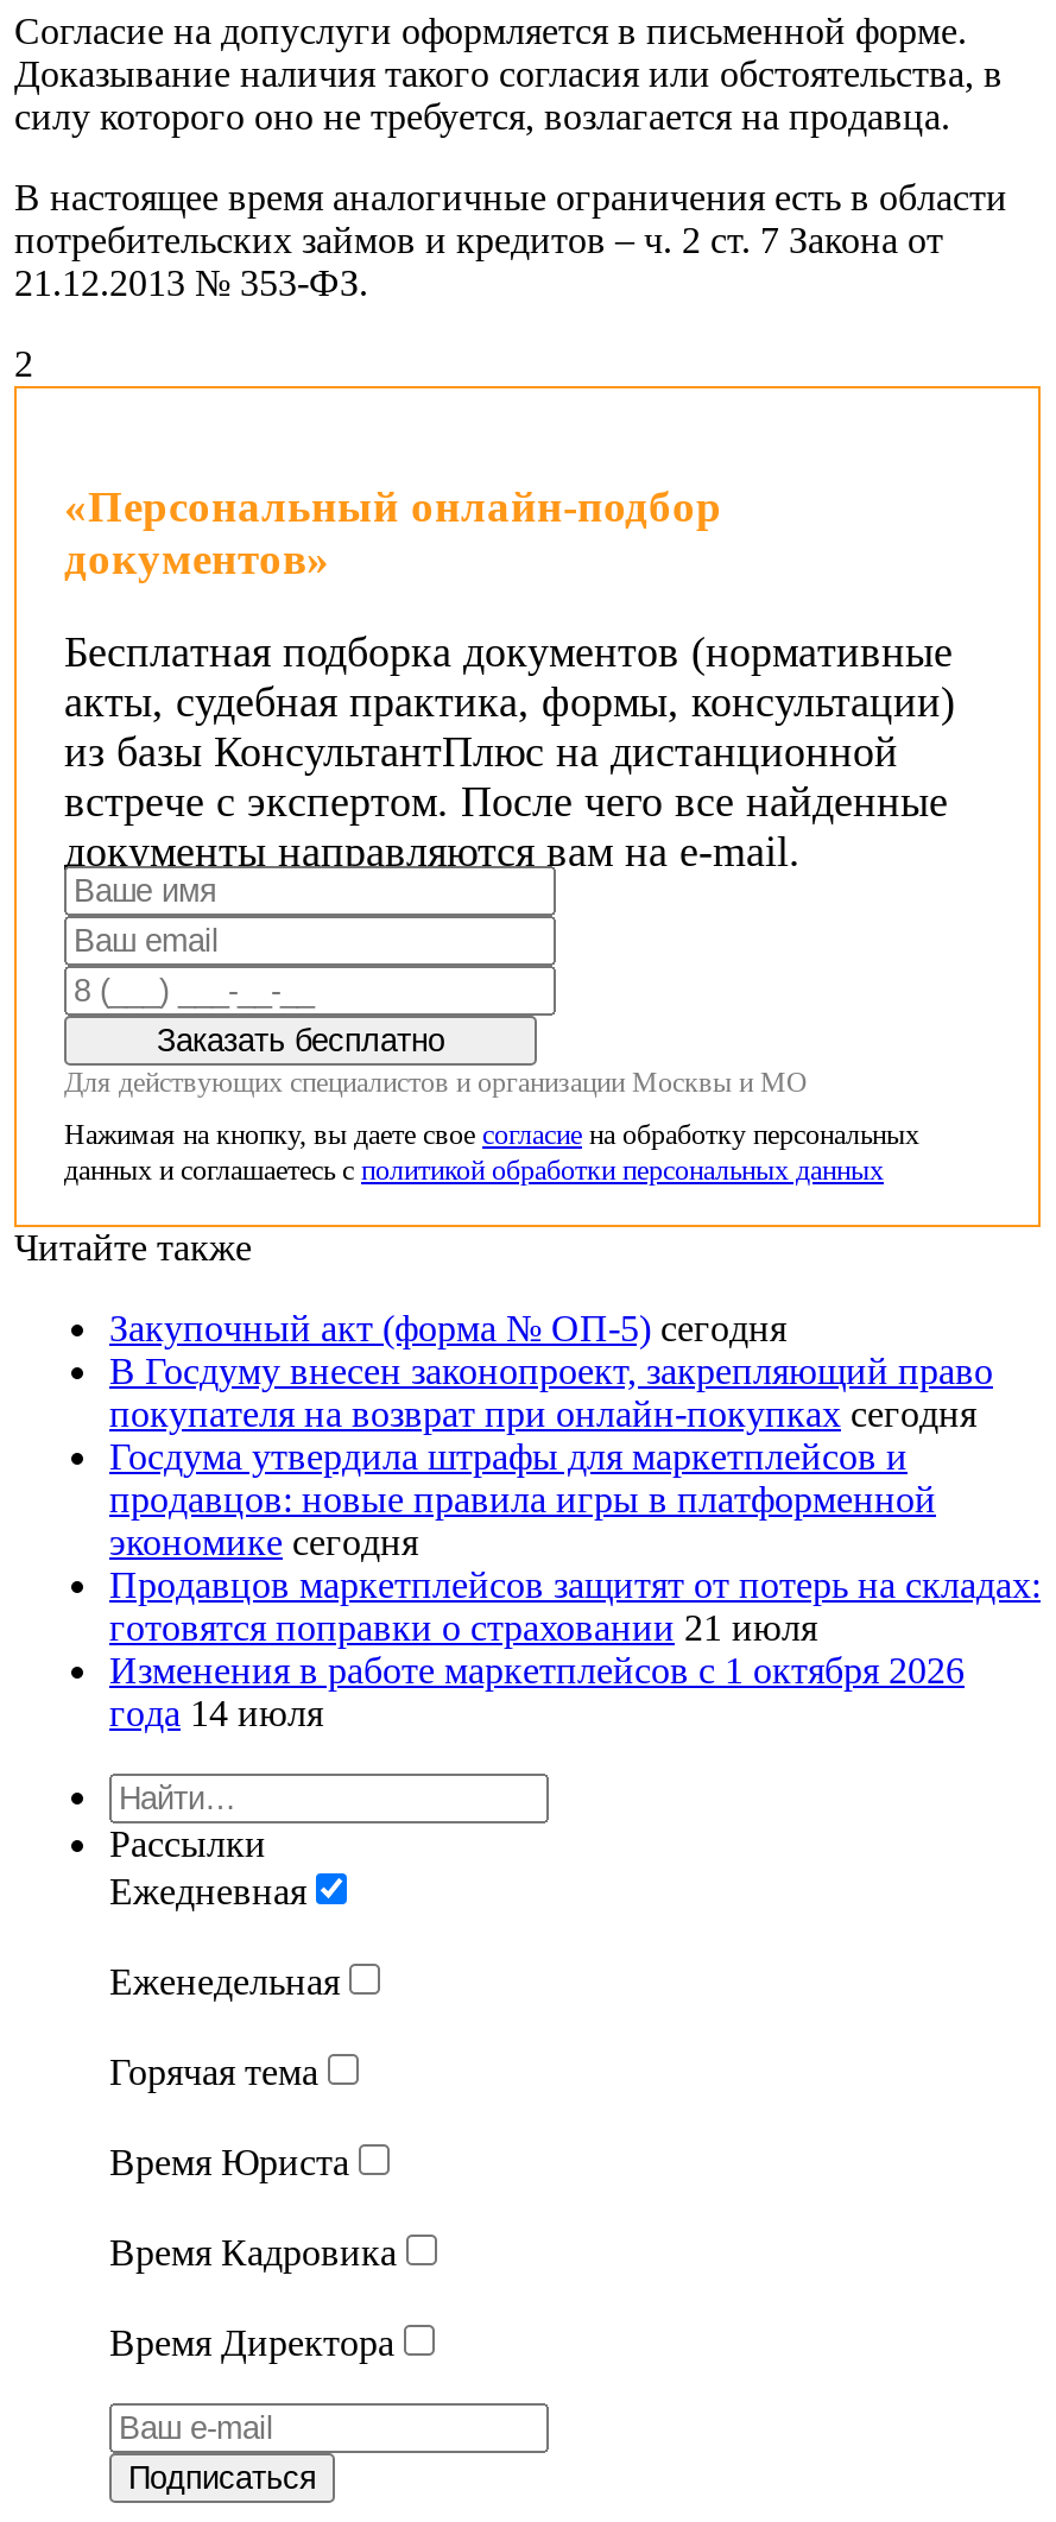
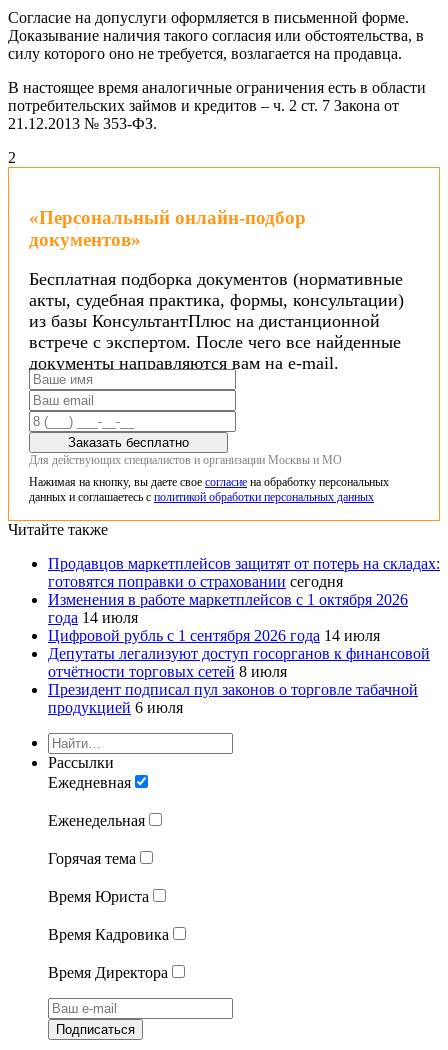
[109,1308,993,1563] Закупочный акт (форма № ОП-5) сегодня | В Госдуму внесен законопроект, закрепляющий право | покупателя на возврат при онлайн-покупках сегодня | Госдума утвердила штрафы для маркетплейсов и | продавцов: новые правила игры в платформенной | экономике сегодня -> none
moved [109,1565,1041,1605] -> [48,555,440,572]: Продавцов маркетплейсов защитят от потерь на складах:
[109,1608,817,1648] готовятся поправки о страховании 21 июля -> [48,573,343,590] готовятся поправки о страховании сегодня
moved [109,1651,965,1734] -> [48,591,408,626]: Изменения в работе маркетплейсов с 1 октября 2026 | года 14 июля
none -> [48,627,430,716] Цифровой рубль с 1 сентября 2026 года 14 июля | Депутаты легализуют доступ госорганов к финансовой | отчётности торговых сетей 8 июля | Президент подписал пул законов о торговле табачной | продукцией 6 июля

